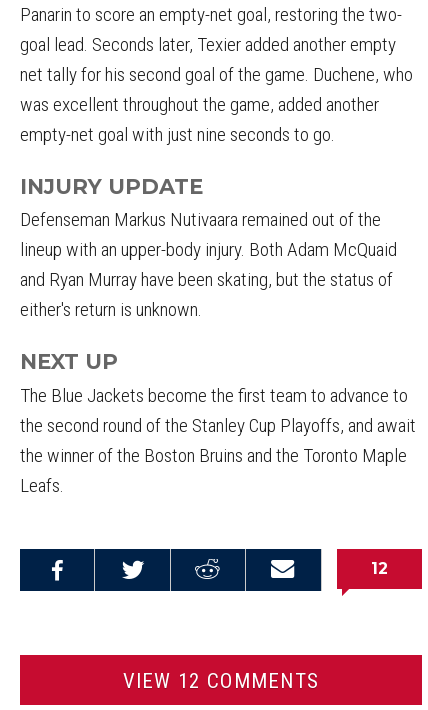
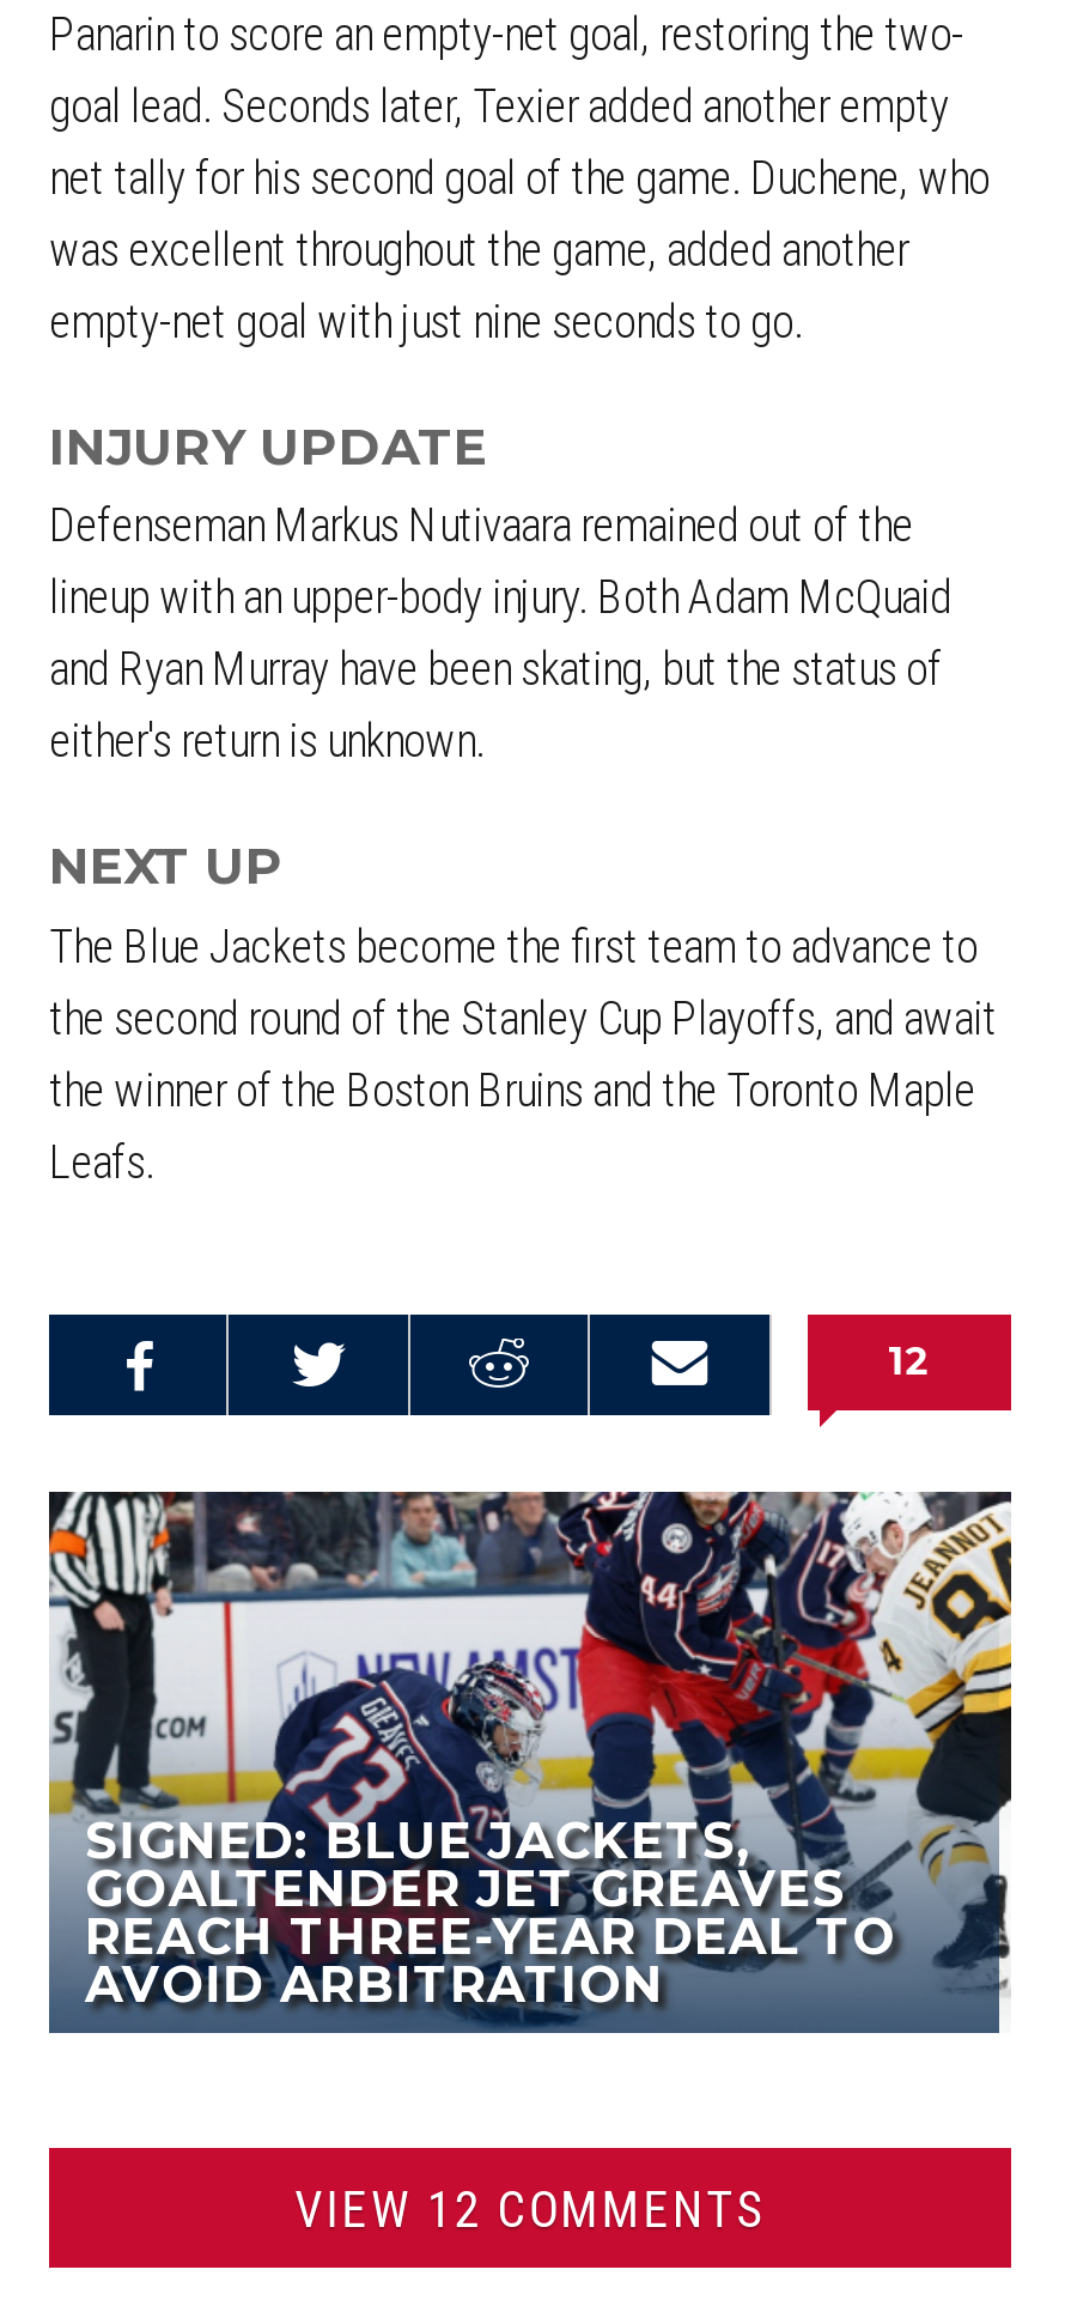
none -> [47,1489,1014,2035] [image] | SIGNED: BLUE JACKETS, | GOALTENDER JET GREAVES | REACH THREE-YEAR DEAL TO | AVOID ARBITRATION

